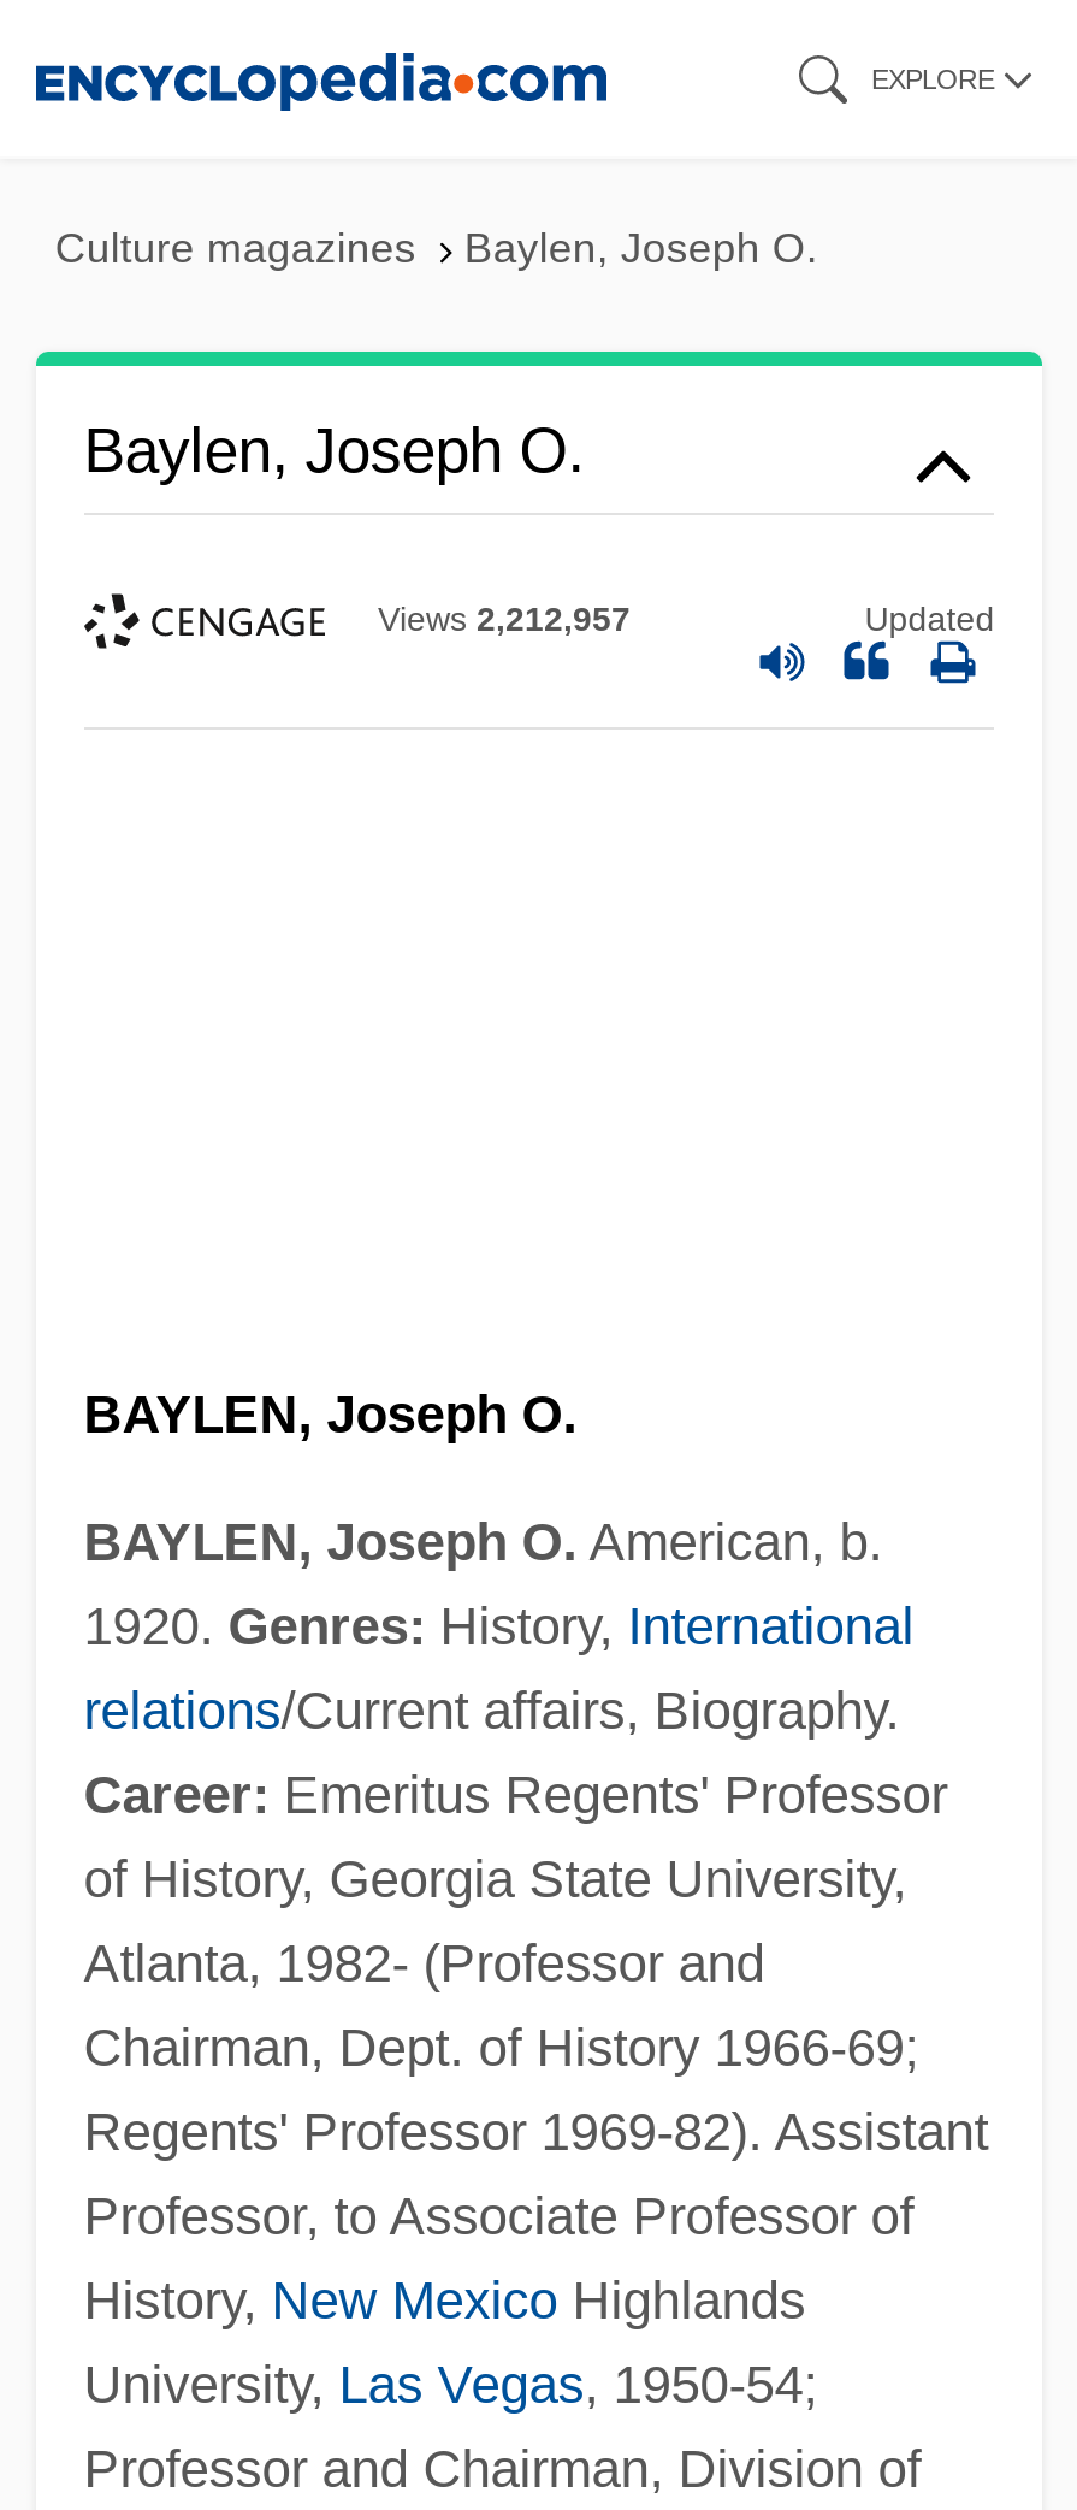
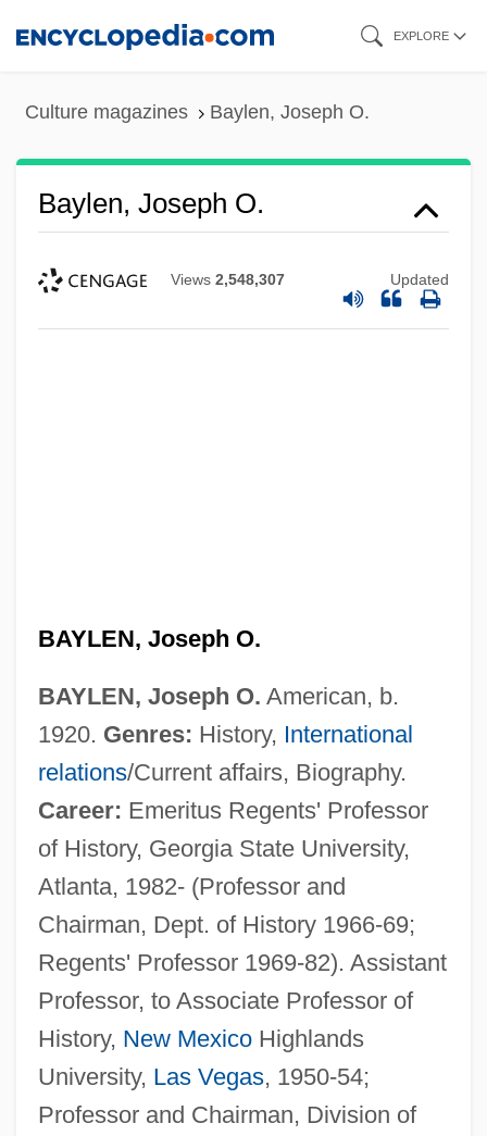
[378,601,631,639] Views 2,212,957 -> [171,271,285,289] Views 2,548,307

